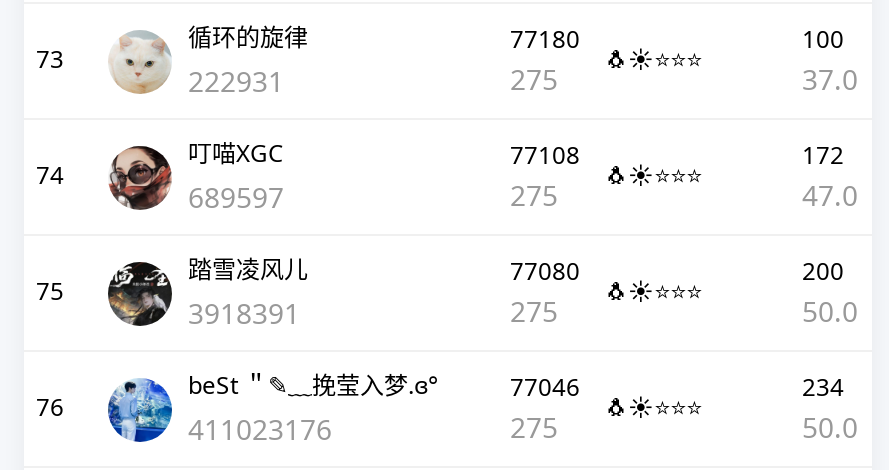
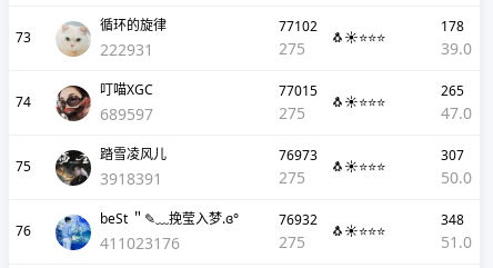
[510,22,580,56] 77180 -> [279,17,318,36] 77102
[802,22,844,56] 100 -> [441,17,464,36] 178
[802,60,858,98] 37.0 -> [441,38,472,59] 39.0
[510,138,580,172] 77108 -> [279,81,318,100] 77015
[802,138,844,172] 172 -> [441,81,464,100] 265
[510,254,580,288] 77080 -> [279,146,318,165] 76973
[802,254,844,288] 200 -> [441,146,464,165] 307
[510,370,580,404] 77046 -> [279,210,318,229] 76932
[802,370,844,404] 234 -> [441,210,464,229] 348
[802,408,858,446] 50.0 -> [441,231,472,252] 51.0

